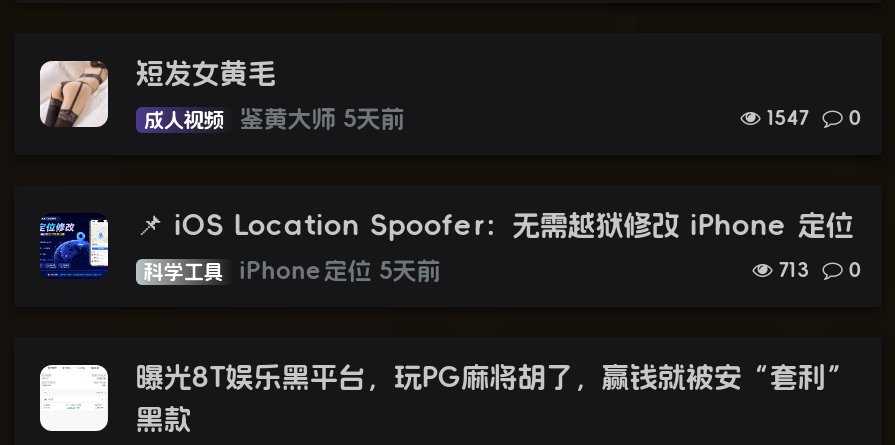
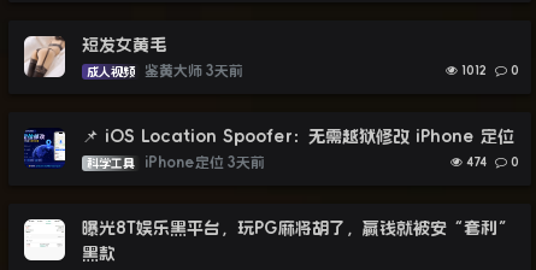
[240,106,405,130] 鉴黄大师 5天前 -> [144,64,244,79] 鉴黄大师 3天前
[760,106,862,128] 1547 0 -> [458,64,519,77] 1012 0
[240,259,441,283] iPhone定位 5天前 -> [144,156,265,170] iPhone定位 3天前
[772,259,862,281] 713 0 -> [463,156,519,169] 474 0

